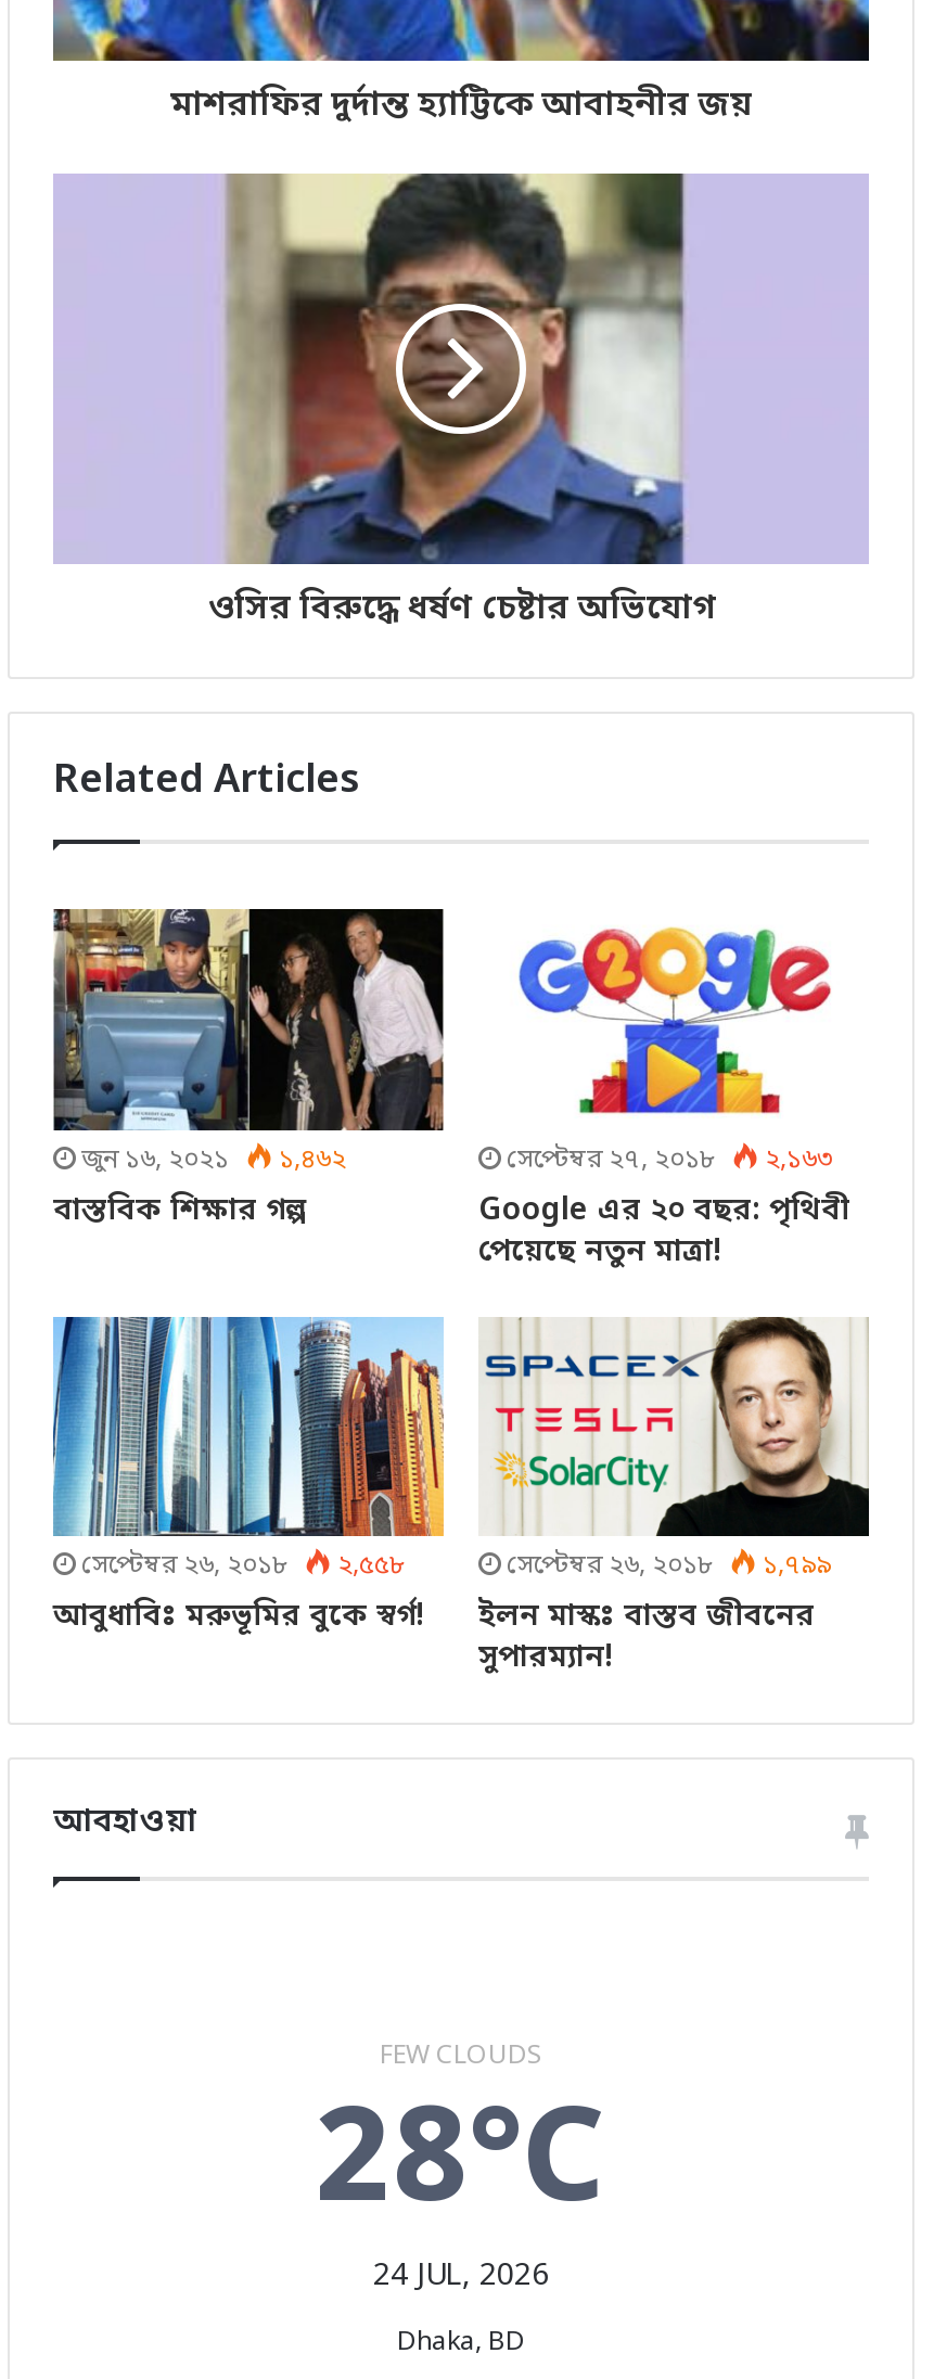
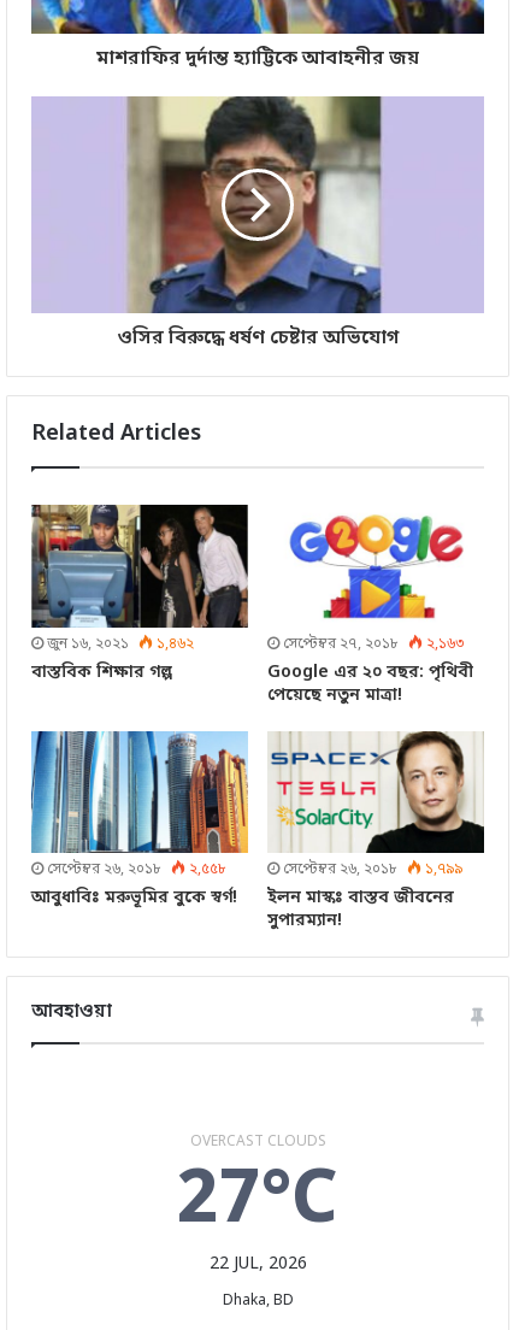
[316,2039,606,2298] FEW CLOUDS | 28°C | 24 JUL, 2026 -> [177,1133,338,1276] OVERCAST CLOUDS | 27°C | 22 JUL, 2026

